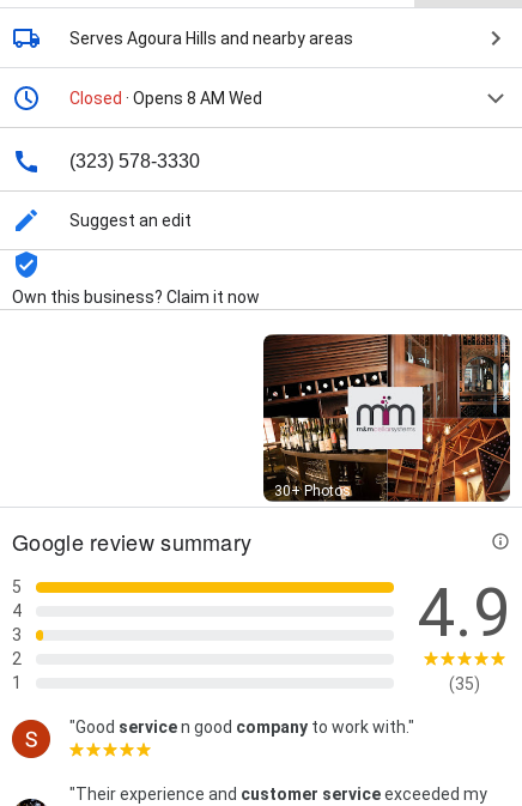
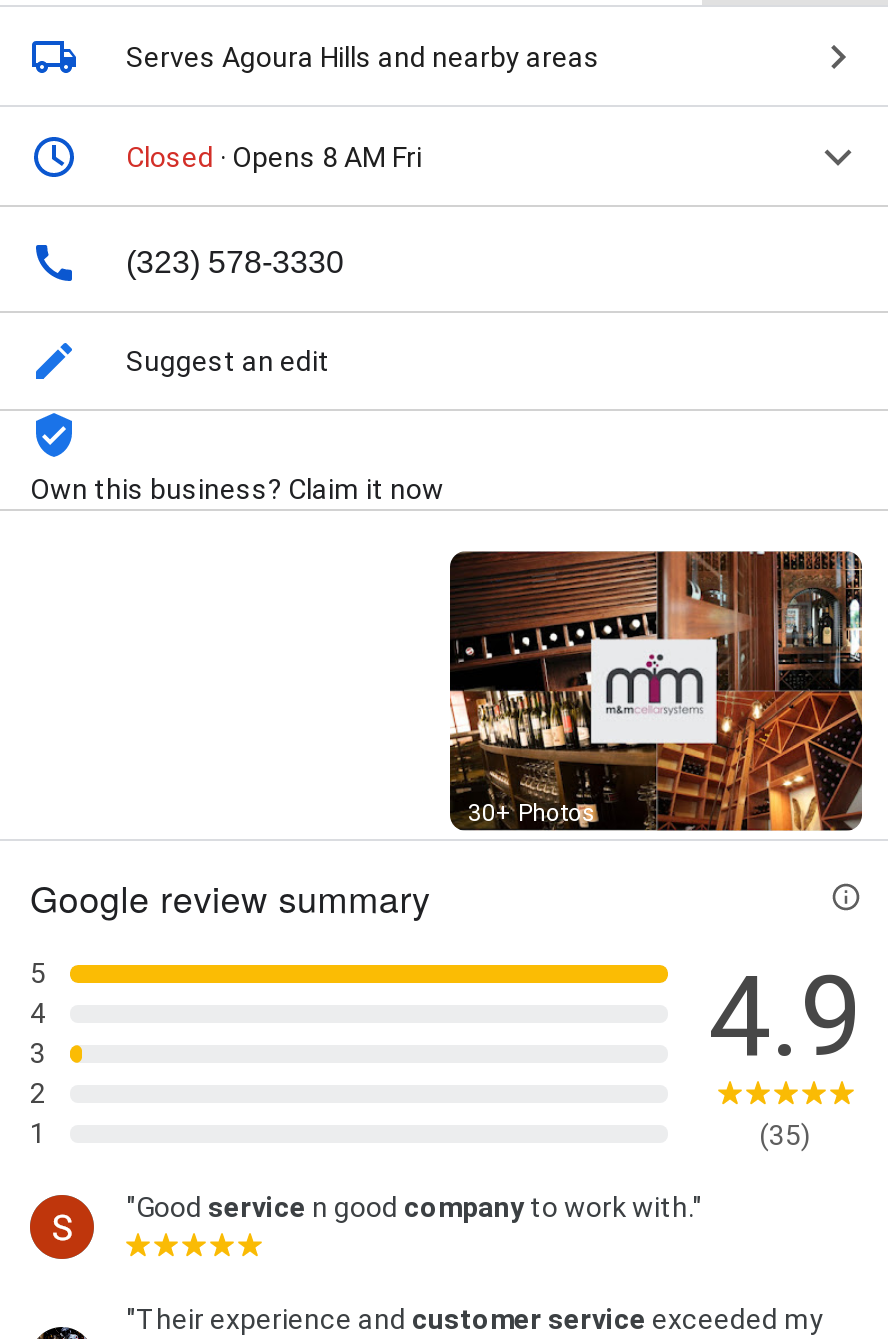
[69,89,262,108] Closed · Opens 8 AM Wed -> [126,141,422,173] Closed · Opens 8 AM Fri

